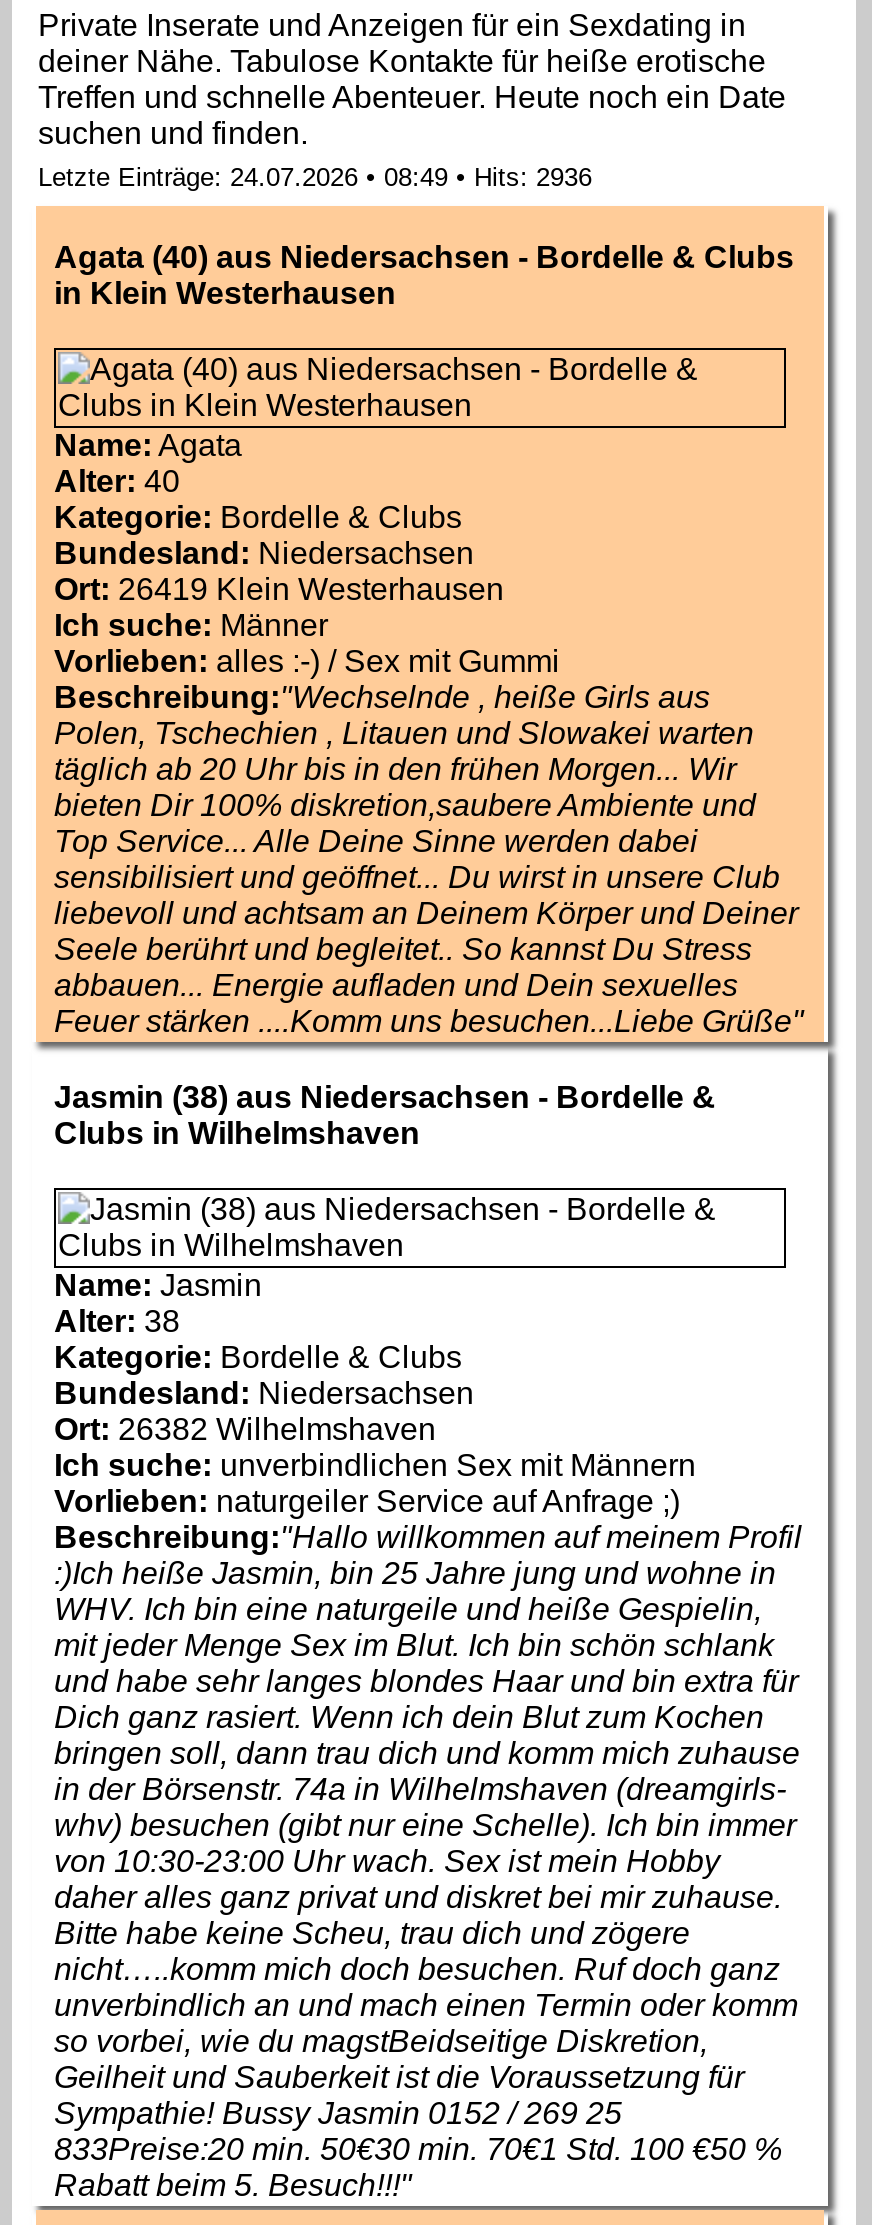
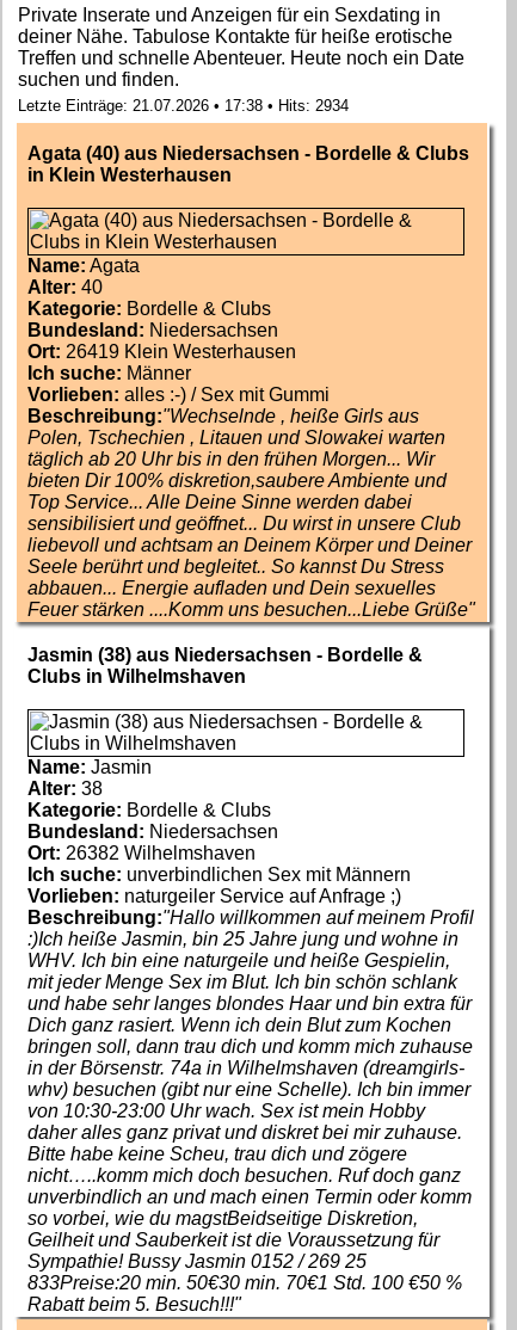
[38,162,592,192] Letzte Einträge: 24.07.2026 • 08:49 • Hits: 2936 -> [18,97,349,115] Letzte Einträge: 21.07.2026 • 17:38 • Hits: 2934

